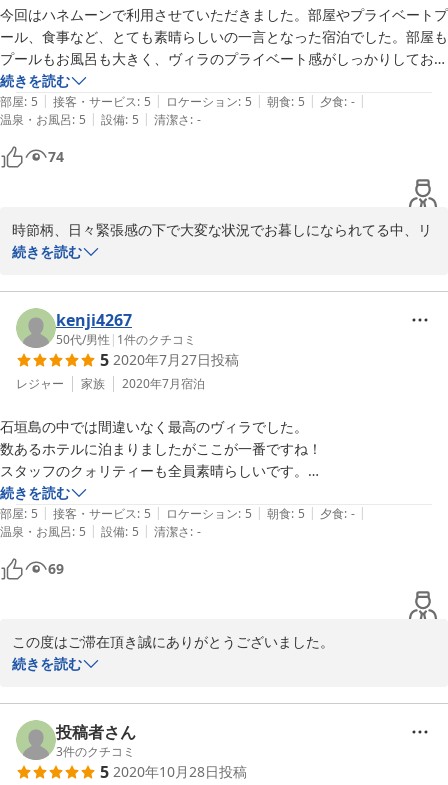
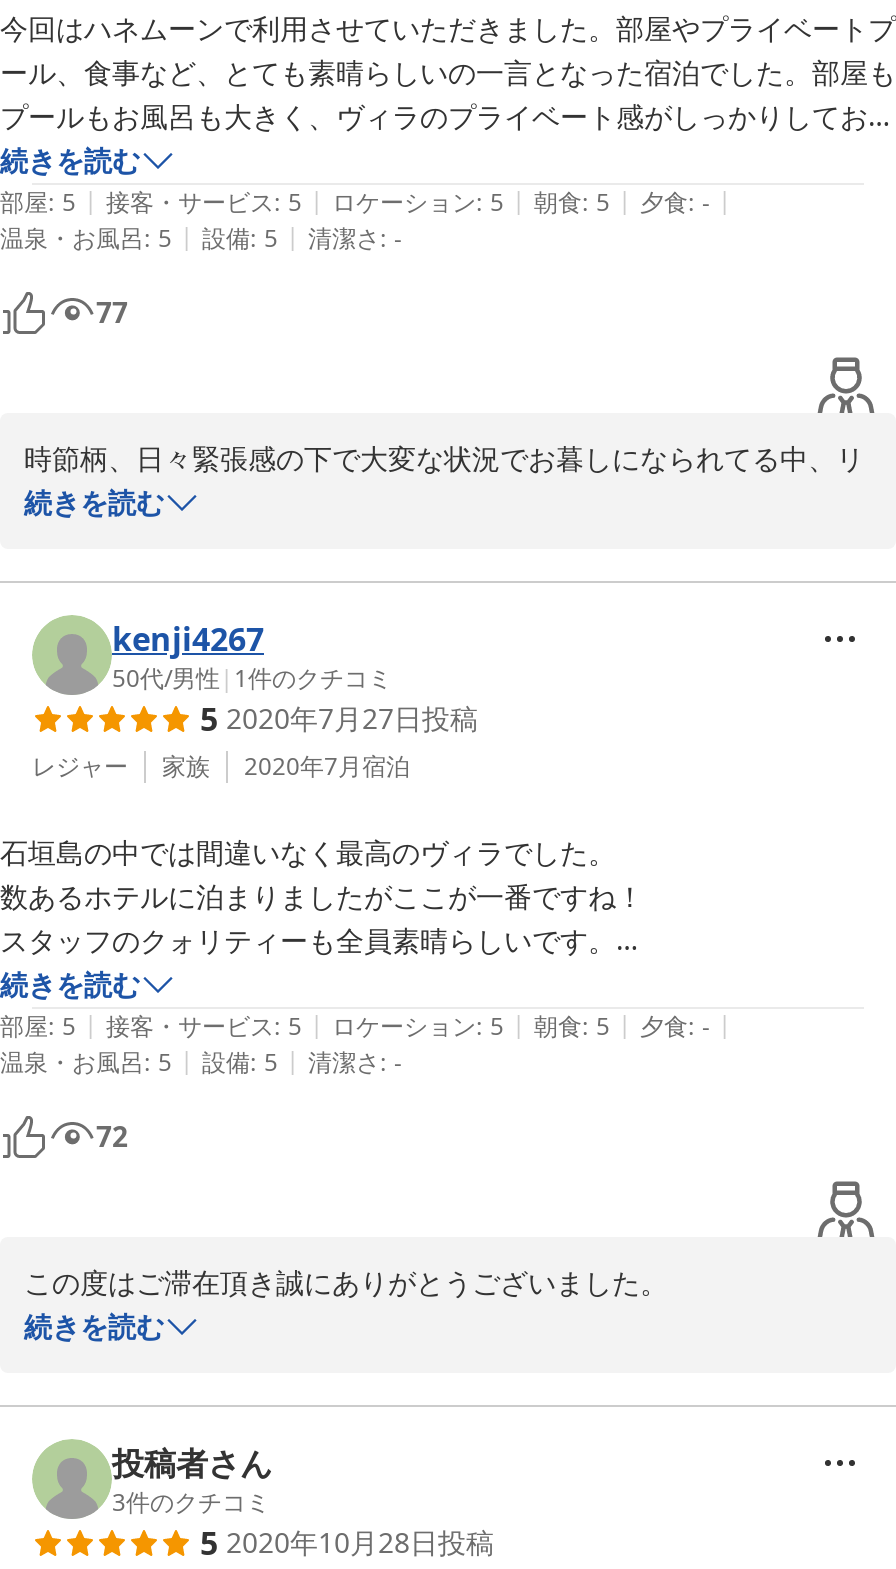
[48,147,64,166] 74 -> [96,293,128,331] 77
[48,559,64,578] 69 -> [96,1117,128,1155] 72

